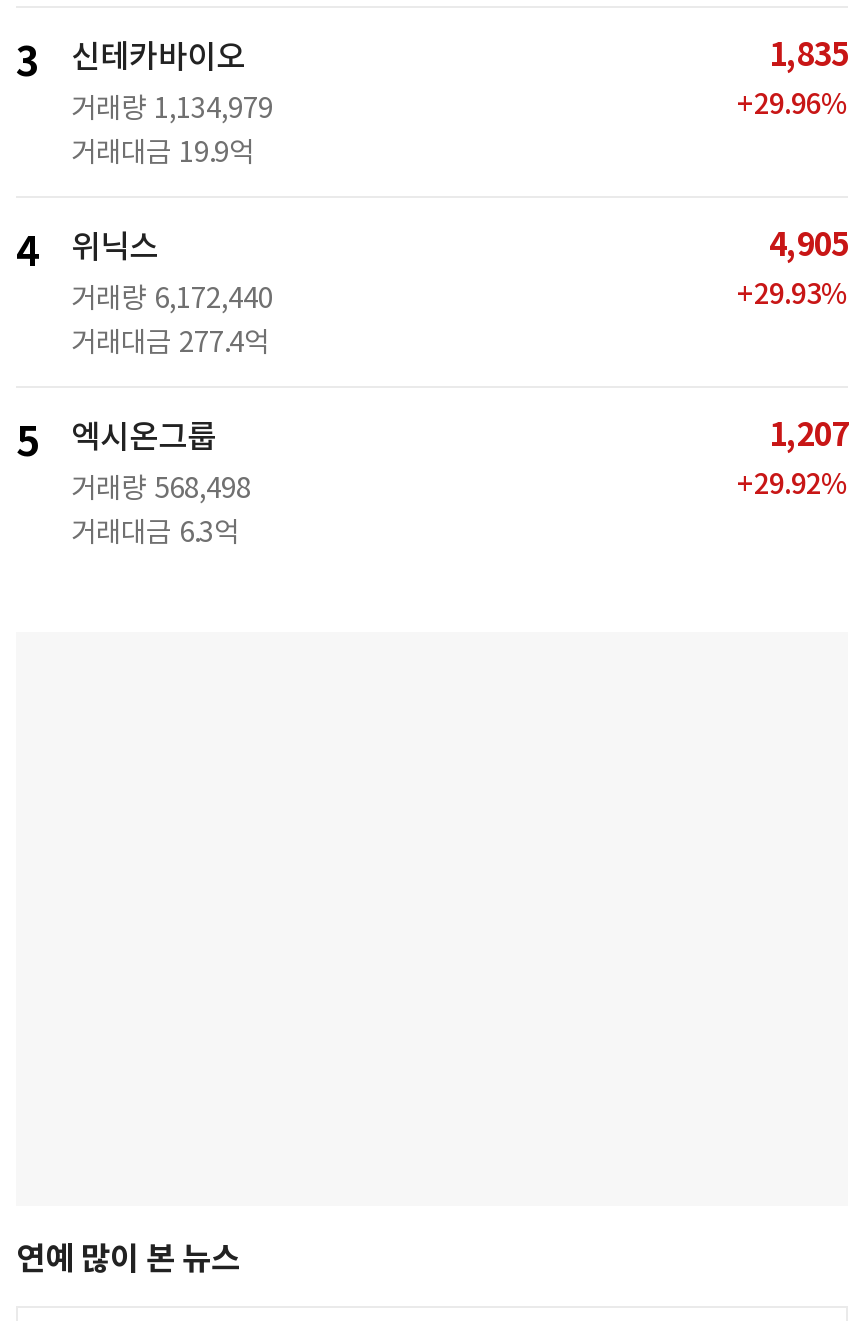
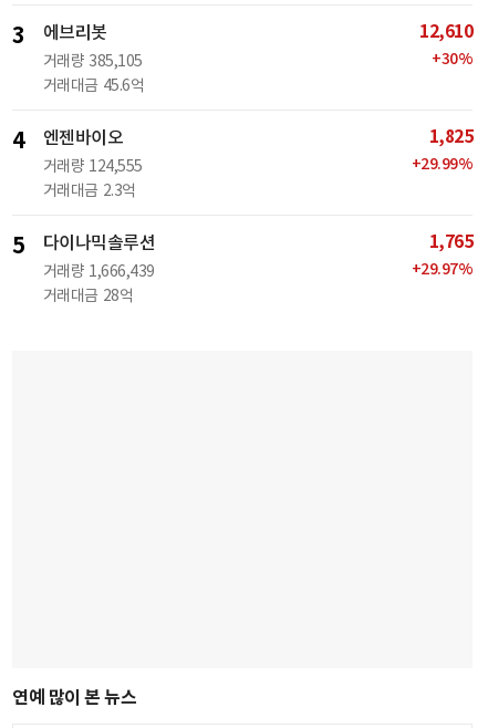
[71,37,273,171] 신테카바이오 | 거래량 1,134,979 | 거래대금 19.9억 -> [43,22,144,96] 에브리봇 | 거래량 385,105 | 거래대금 45.6억
[737,35,848,123] 1,835 | +29.96% -> [419,20,473,69] 12,610 | +30%
[71,227,273,361] 위닉스 | 거래량 6,172,440 | 거래대금 277.4억 -> [43,127,142,201] 엔젠바이오 | 거래량 124,555 | 거래대금 2.3억
[737,225,848,313] 4,905 | +29.93% -> [411,126,473,174] 1,825 | +29.99%
[71,417,251,551] 엑시온그룹 | 거래량 568,498 | 거래대금 6.3억 -> [43,232,155,306] 다이나믹솔루션 | 거래량 1,666,439 | 거래대금 28억
[737,415,848,503] 1,207 | +29.92% -> [411,231,473,279] 1,765 | +29.97%

